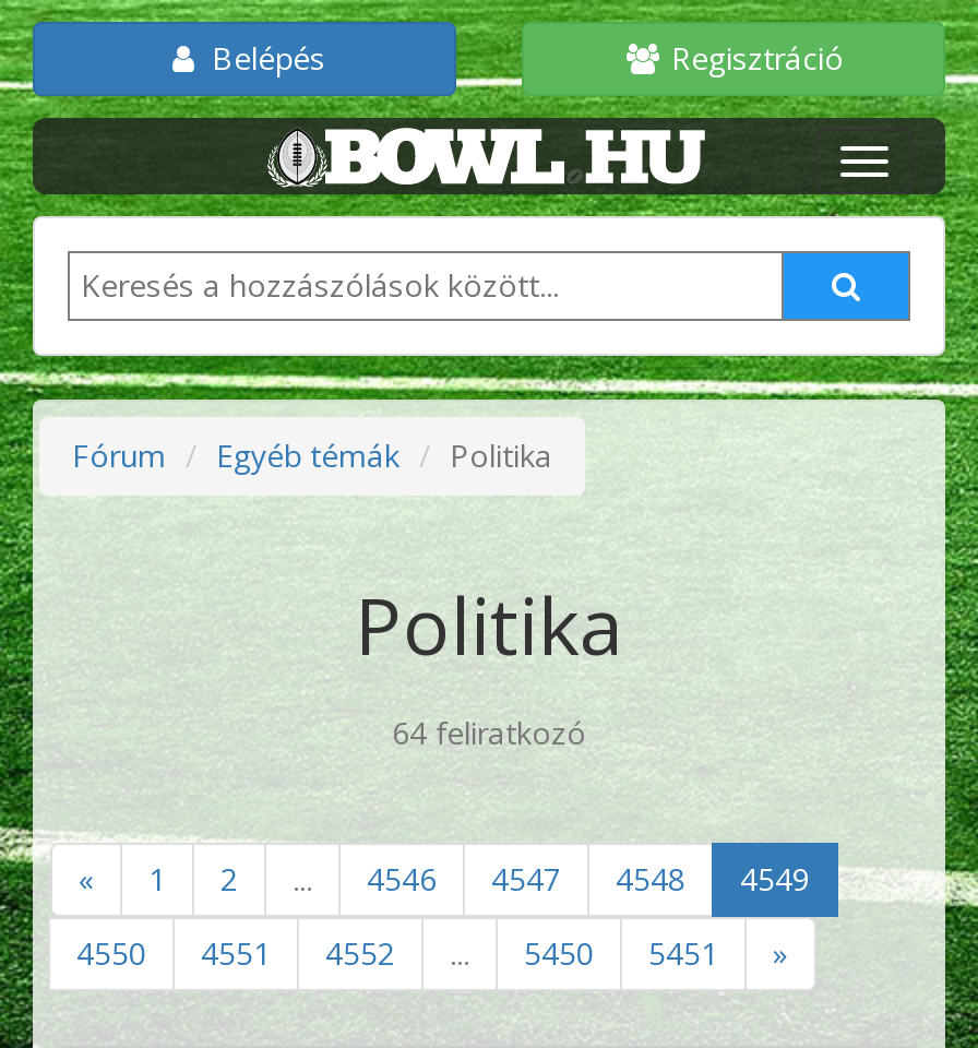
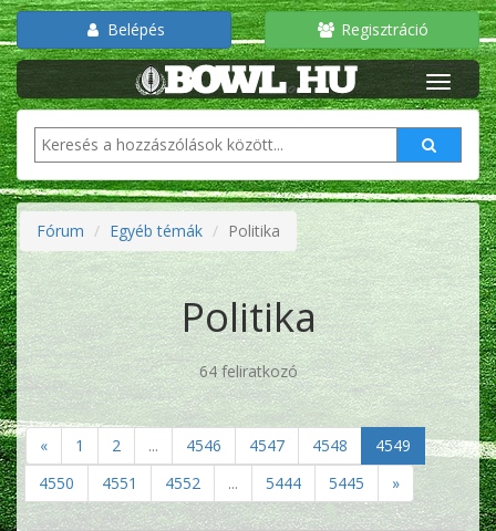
[524,932,594,974] 5450 -> [266,472,301,493] 5444
[648,932,718,974] 5451 -> [329,472,364,493] 5445

